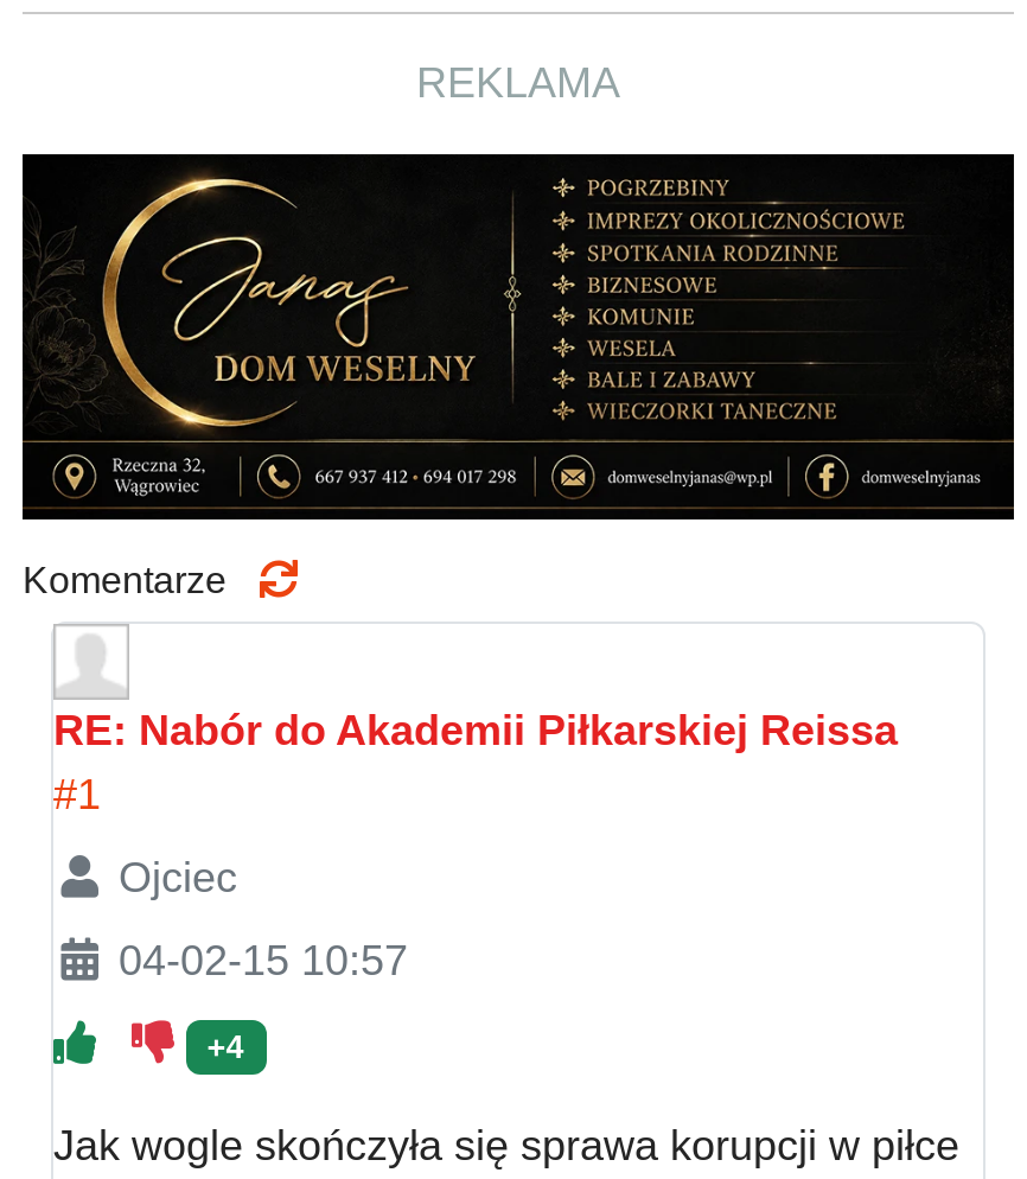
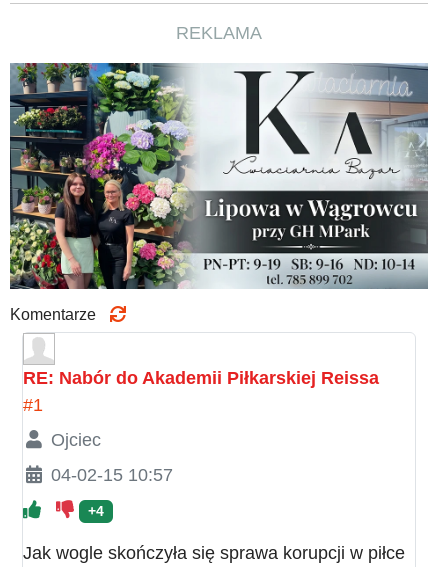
[23,152,1014,522] [image] -> [9,62,429,290] [image]

